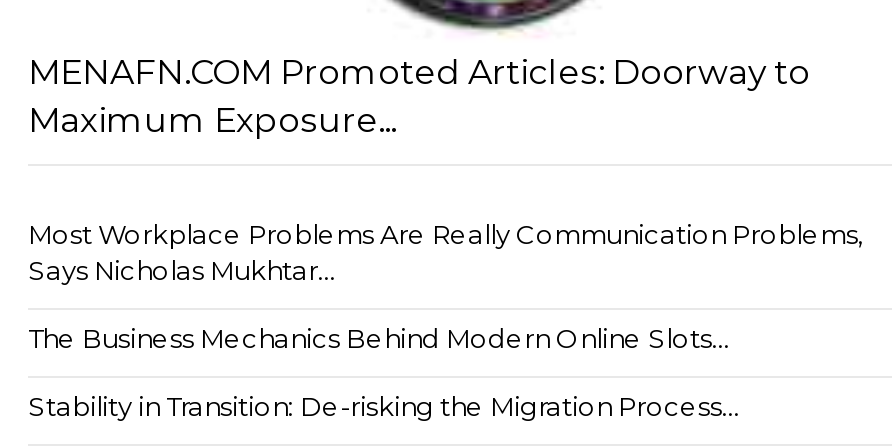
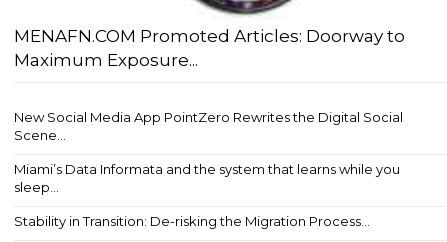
[28,218,864,286] Most Workplace Problems Are Really Communication Problems, | Says Nicholas Mukhtar... -> [14,109,403,143] New Social Media App PointZero Rewrites the Digital Social | Scene...
[28,322,730,354] The Business Mechanics Behind Modern Online Slots... -> [14,161,400,195] Miami’s Data Informata and the system that learns while you | sleep...

